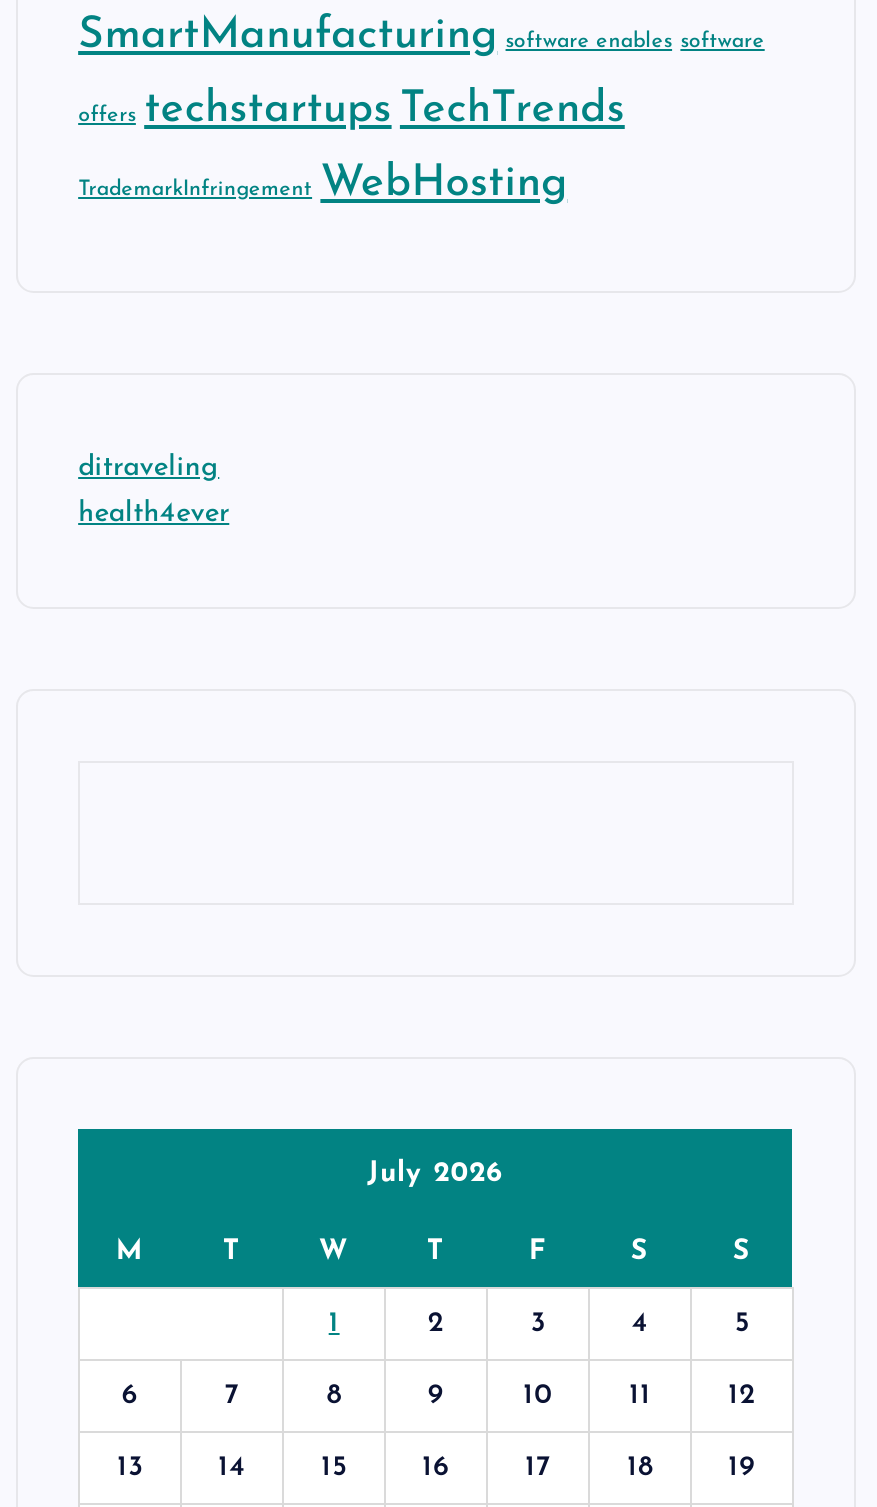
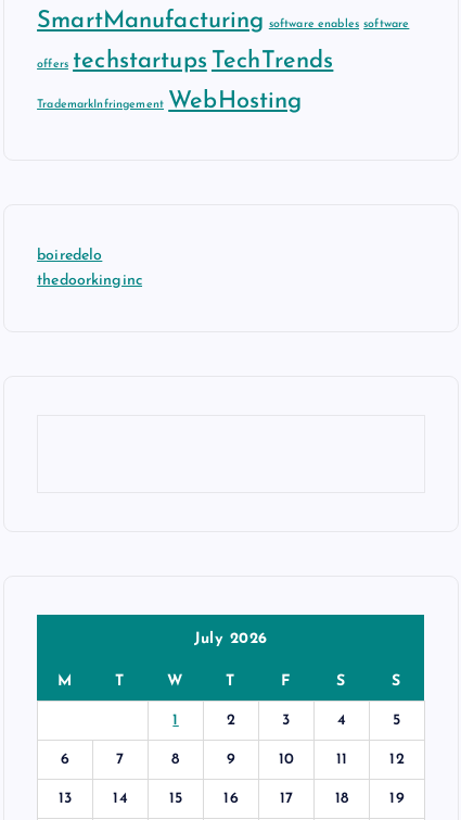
[78,453,219,483] ditraveling -> [37,248,102,264] boiredelo
[78,499,229,529] health4ever -> [37,273,142,289] thedoorkinginc

